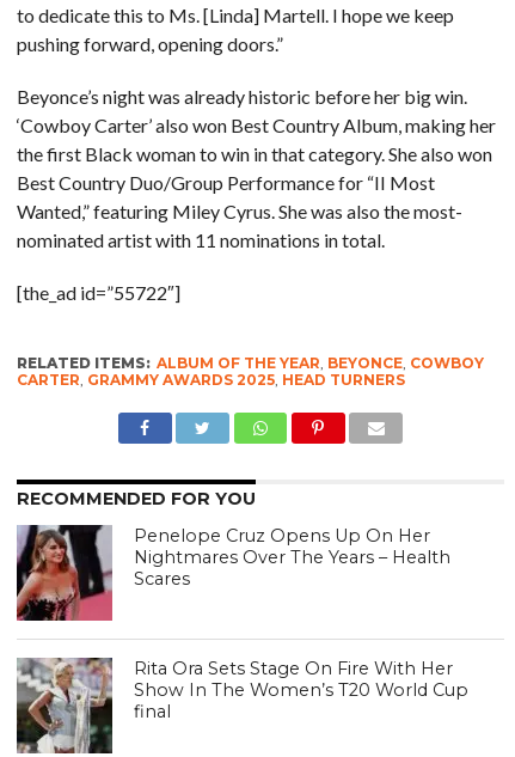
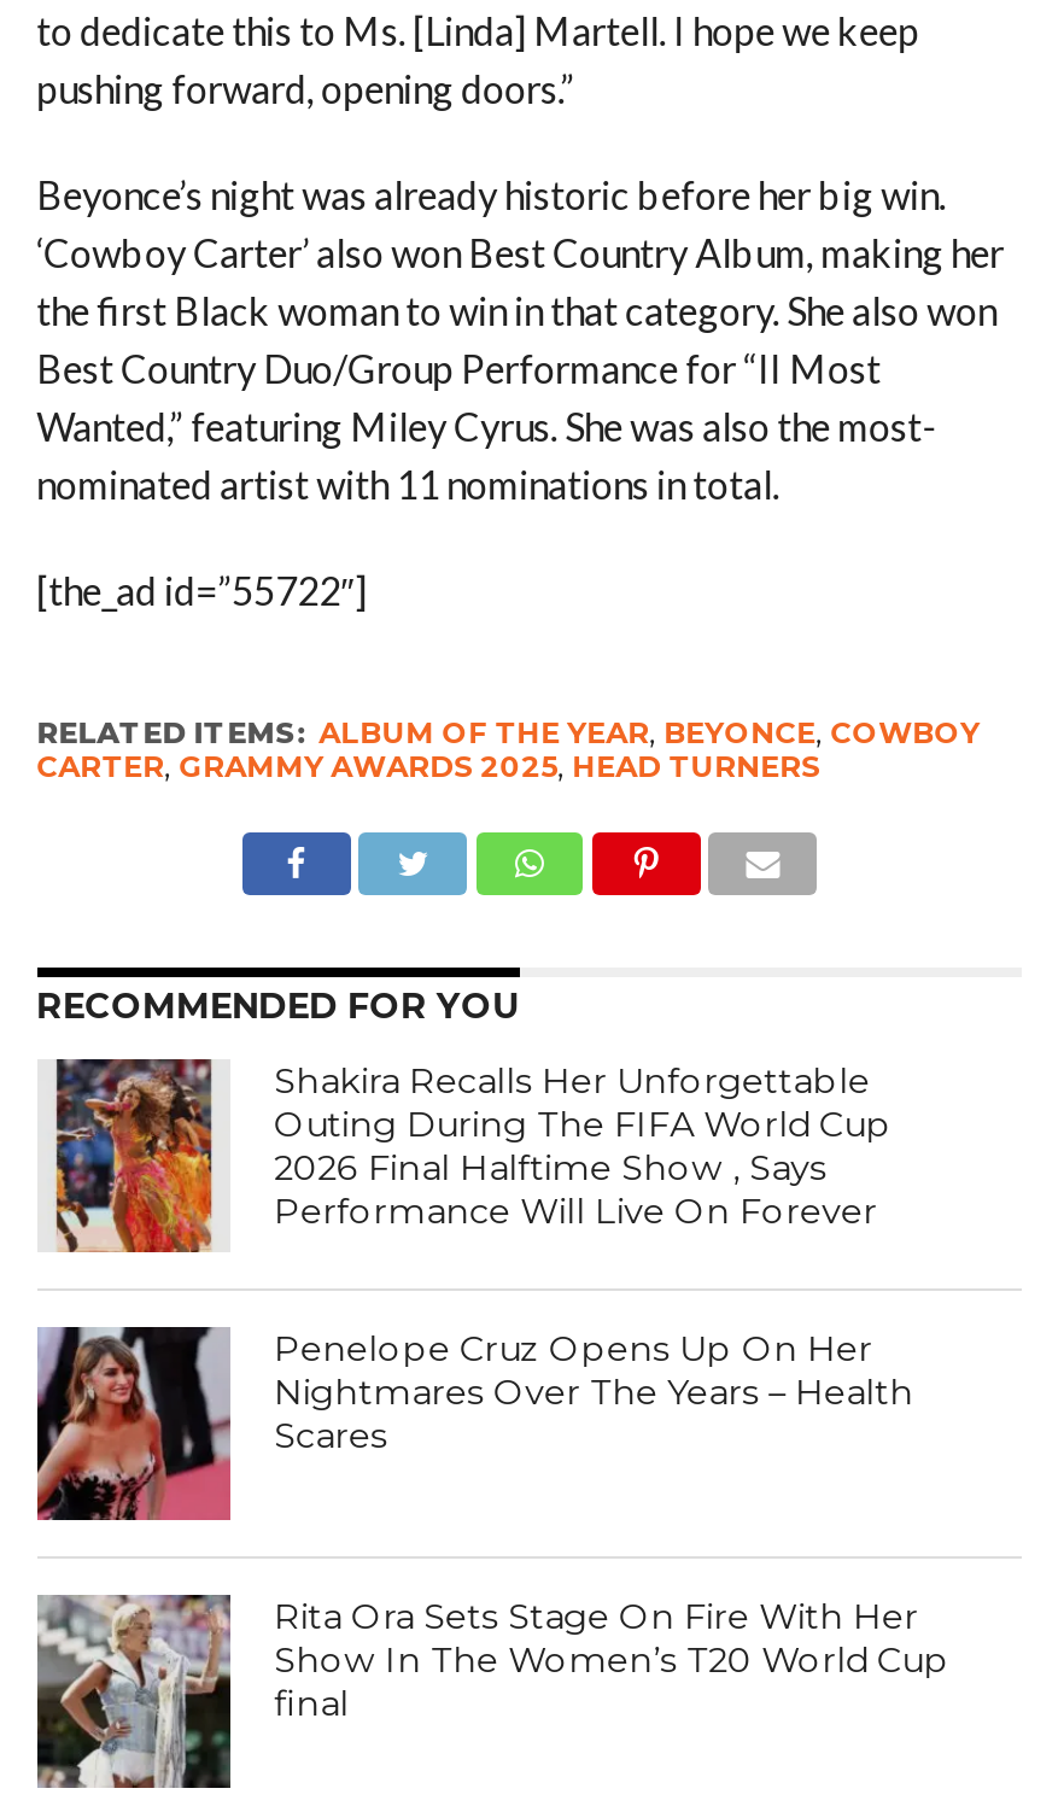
none -> [37,1057,892,1255] [image] | Shakira Recalls Her Unforgettable | Outing During The FIFA World Cup | 2026 Final Halftime Show , Says | Performance Will Live On Forever

